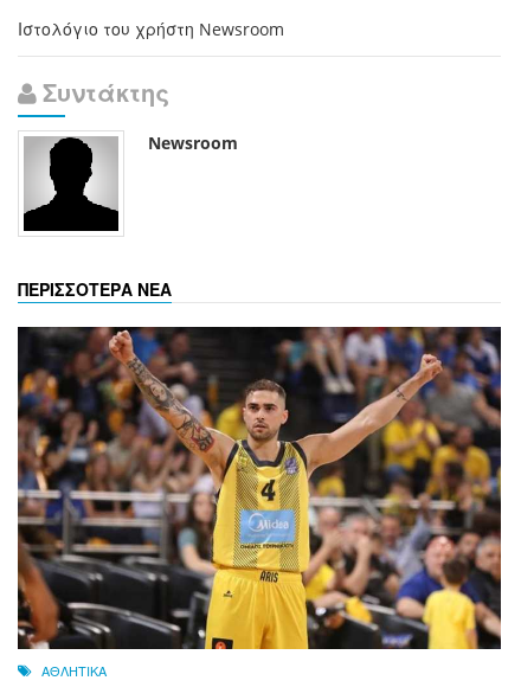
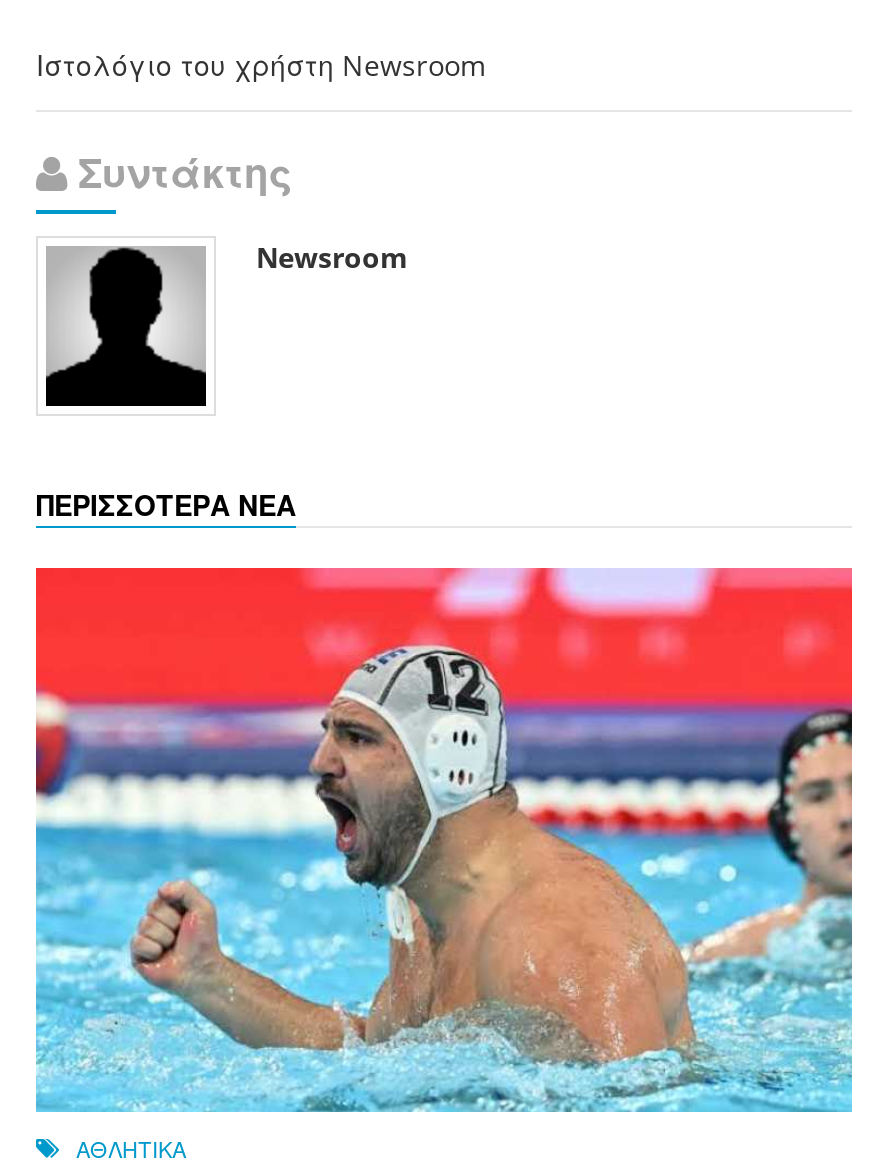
[17,326,502,650] [image] -> [34,566,854,1114] [image]

